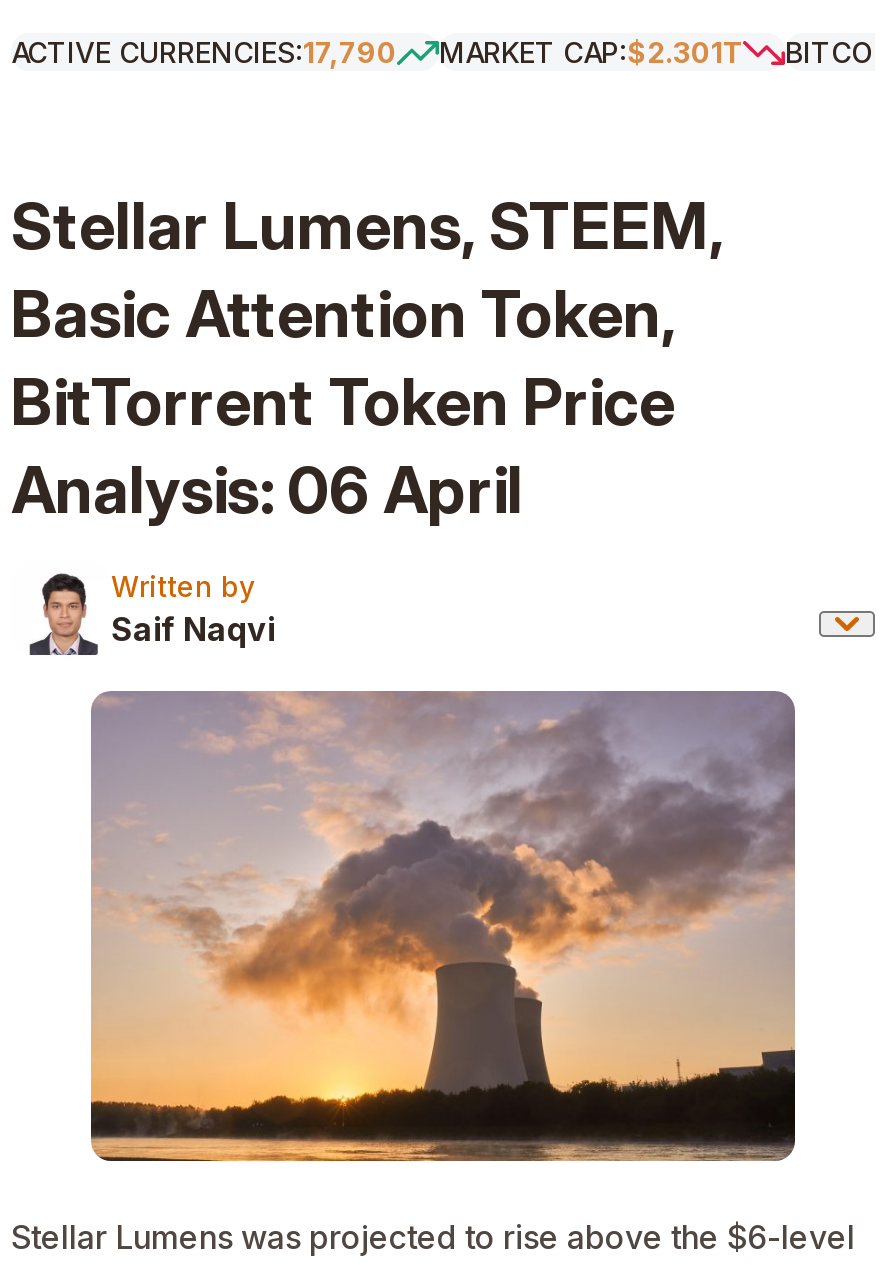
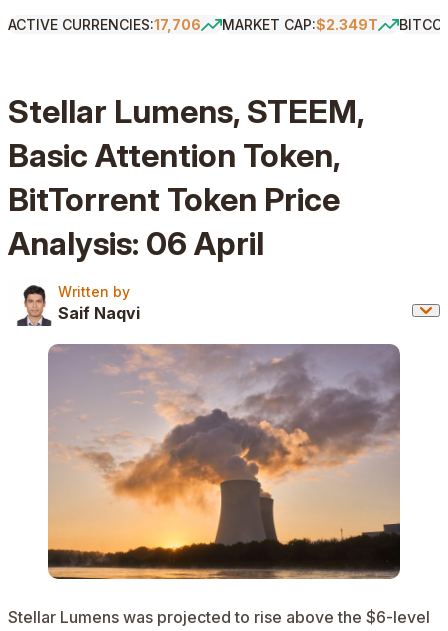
[11,35,397,69] ACTIVE CURRENCIES:17,790 -> [8,16,201,33] ACTIVE CURRENCIES:17,706
[439,35,743,69] MARKET CAP:$2.301T -> [222,16,378,33] MARKET CAP:$2.349T

